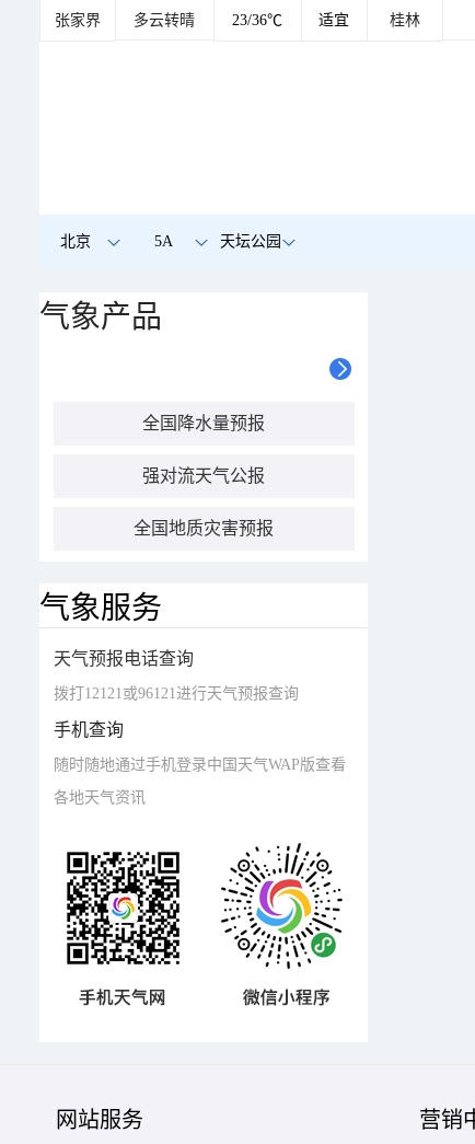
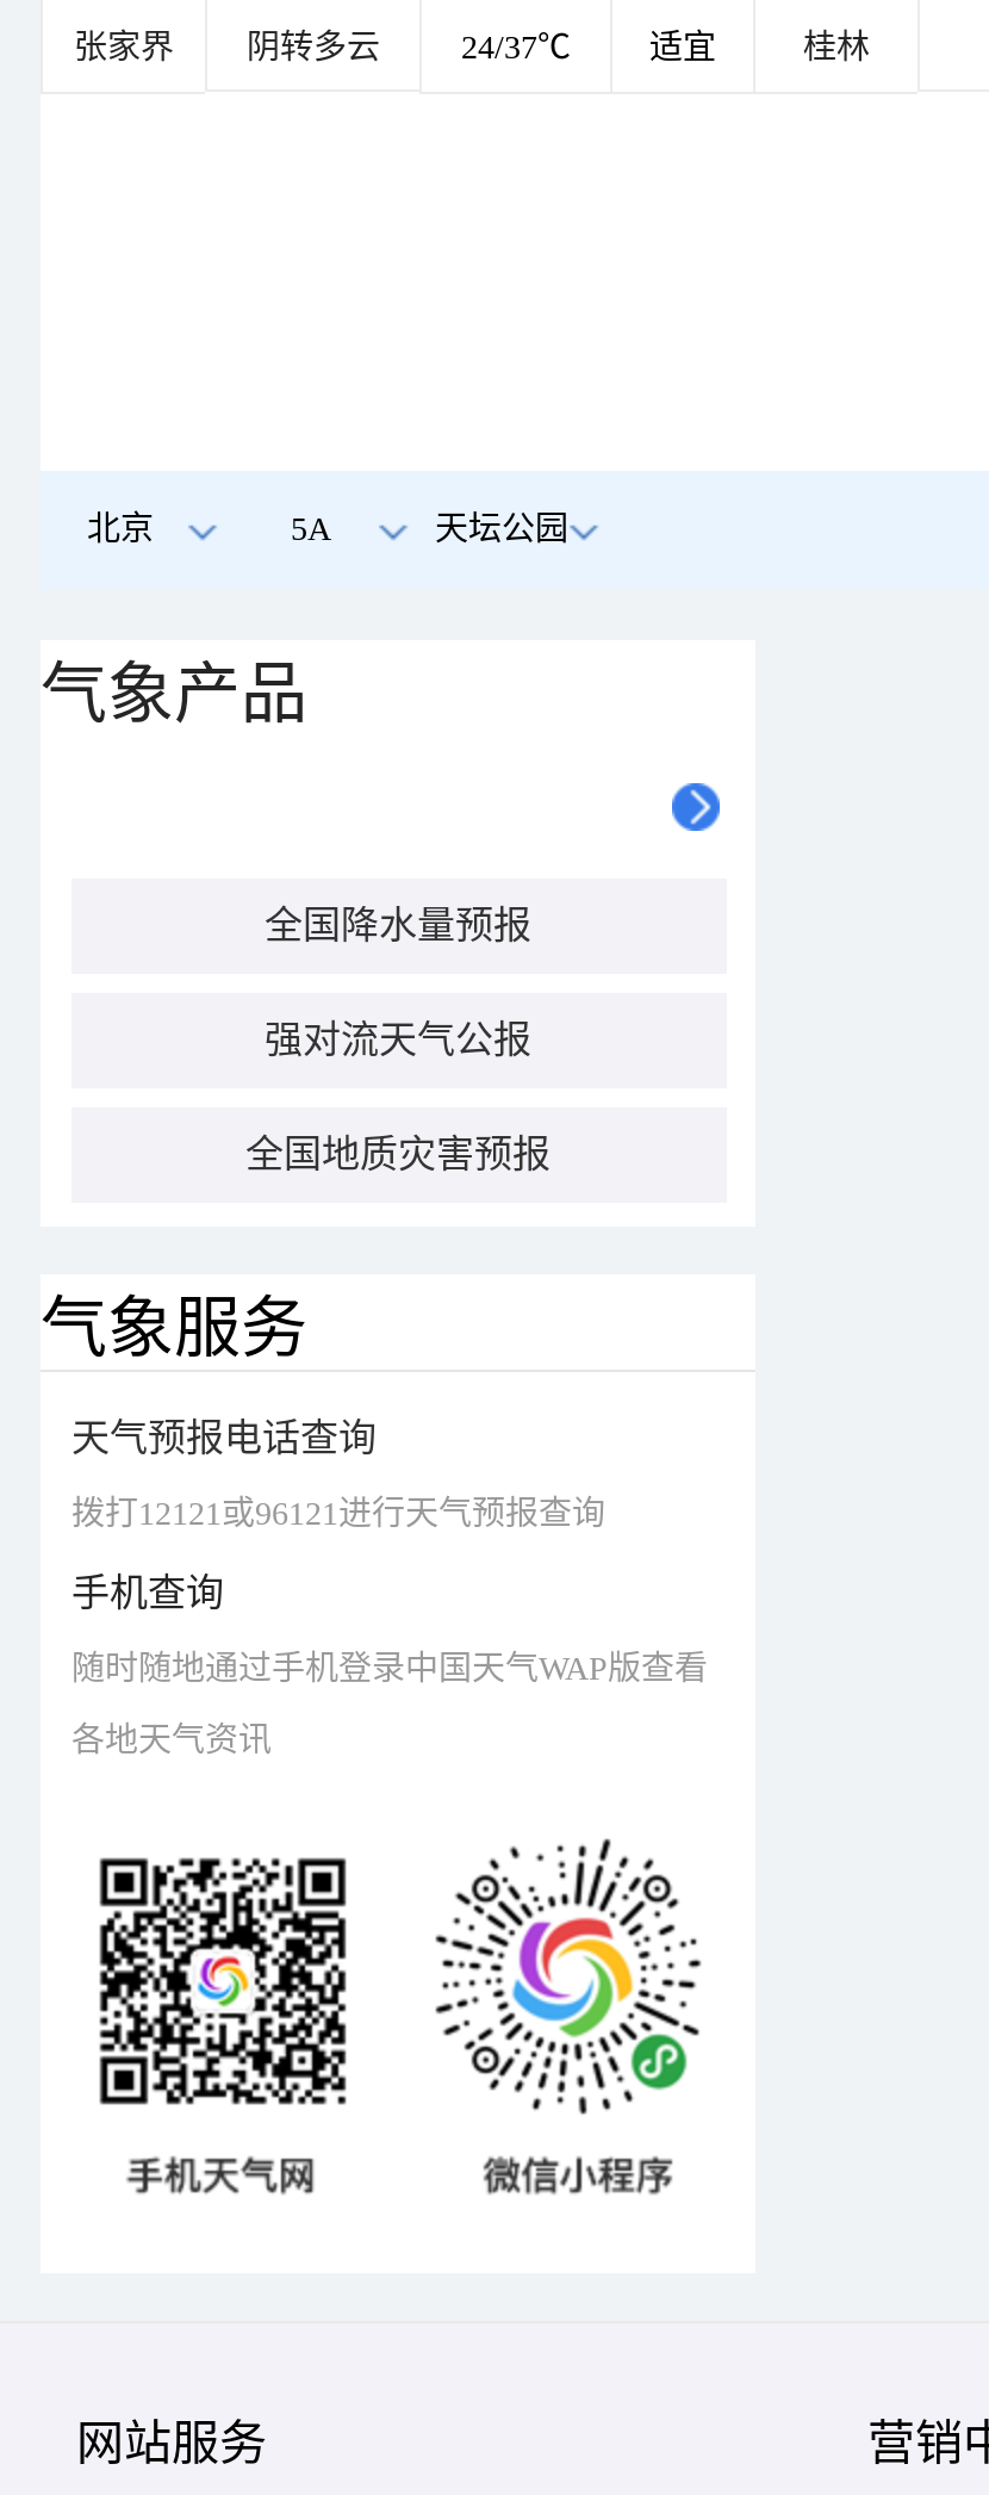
[134,12,283,28] 多云转晴 | 23/36℃ -> [247,30,571,66] 阴转多云 | 24/37℃

